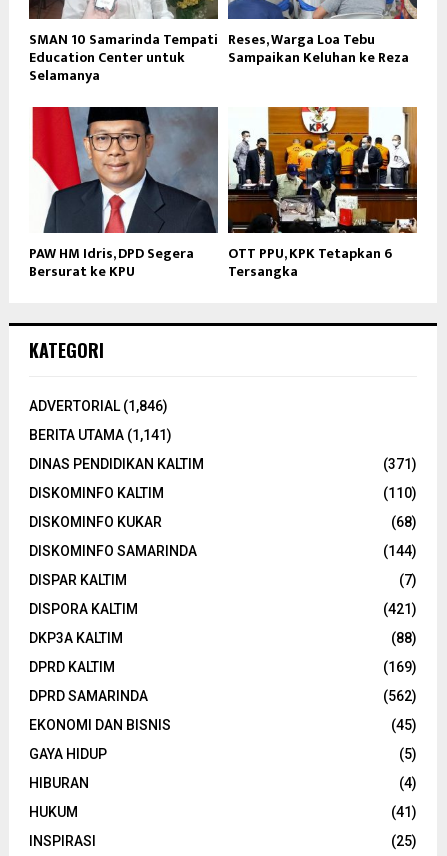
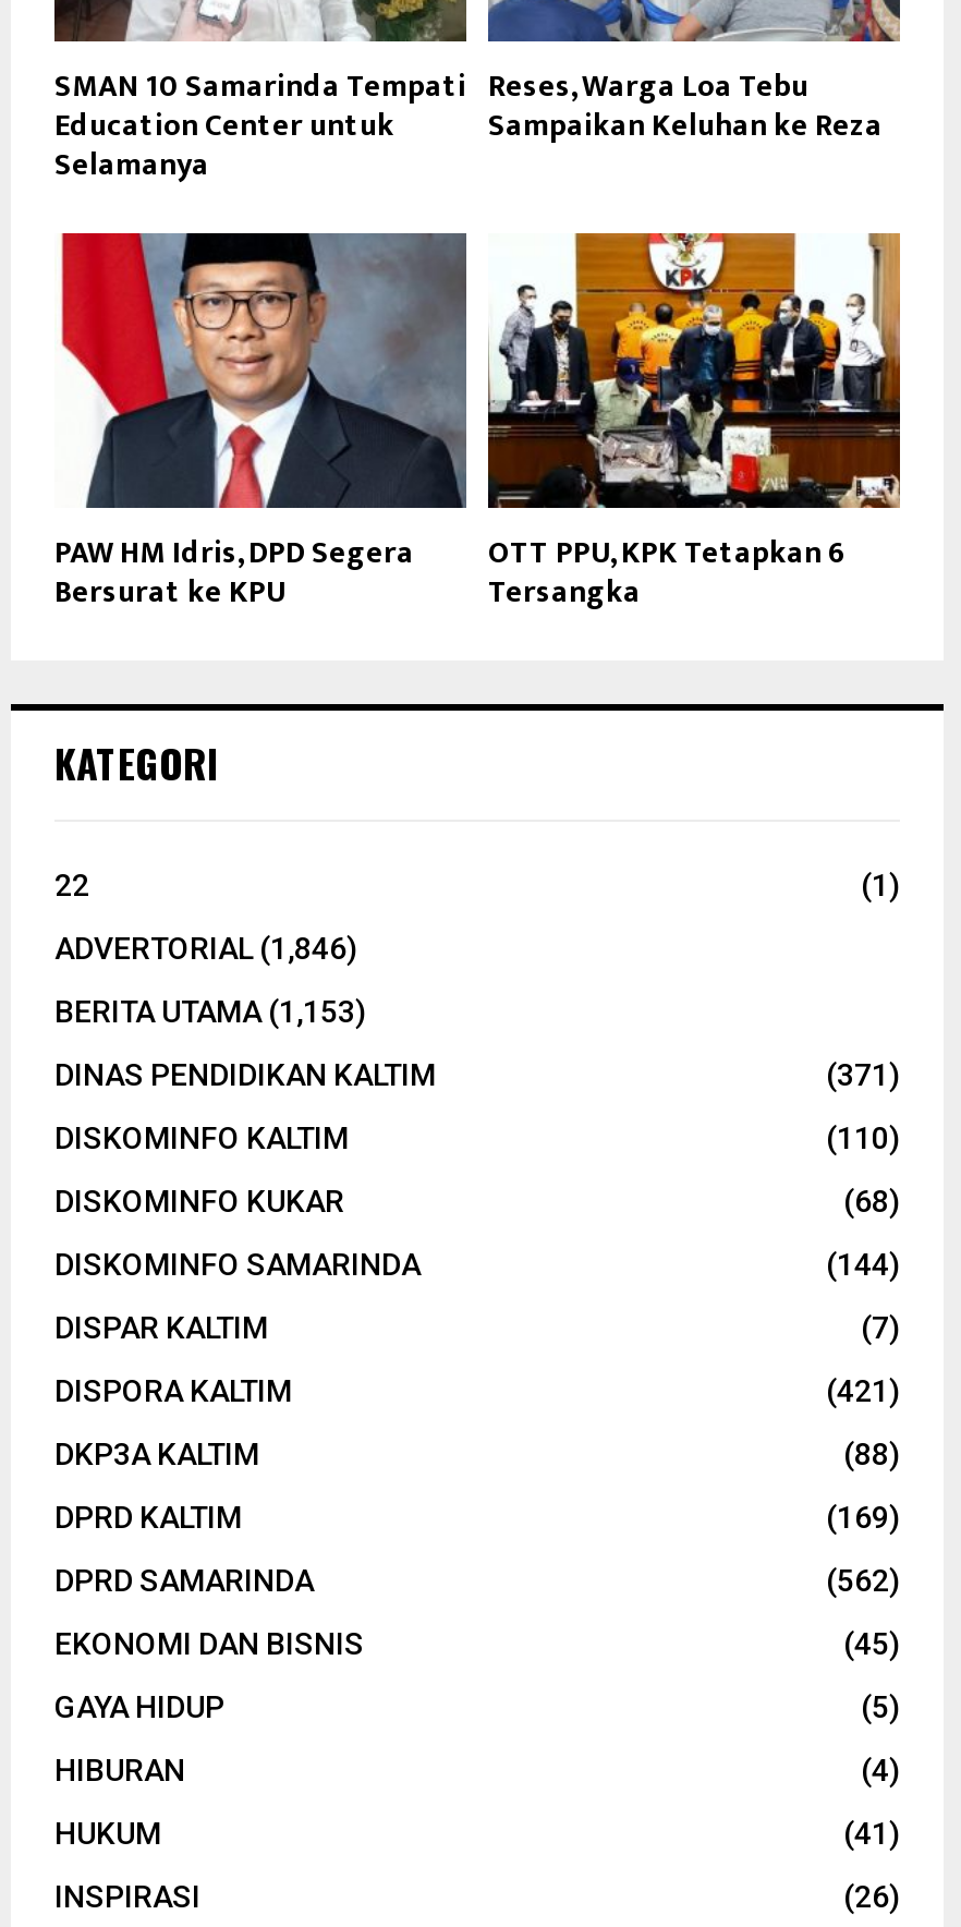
none -> [54,868,900,903] 22 | (1)
[29,427,172,443] BERITA UTAMA (1,141) -> [54,994,366,1029] BERITA UTAMA (1,153)
[391,833,417,849] (25) -> [843,1879,900,1914] (26)

